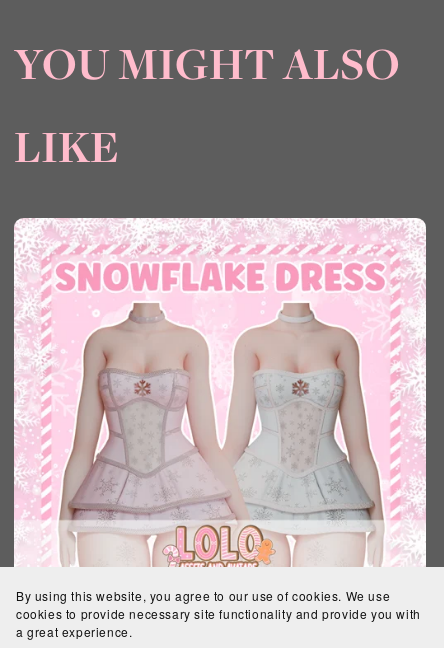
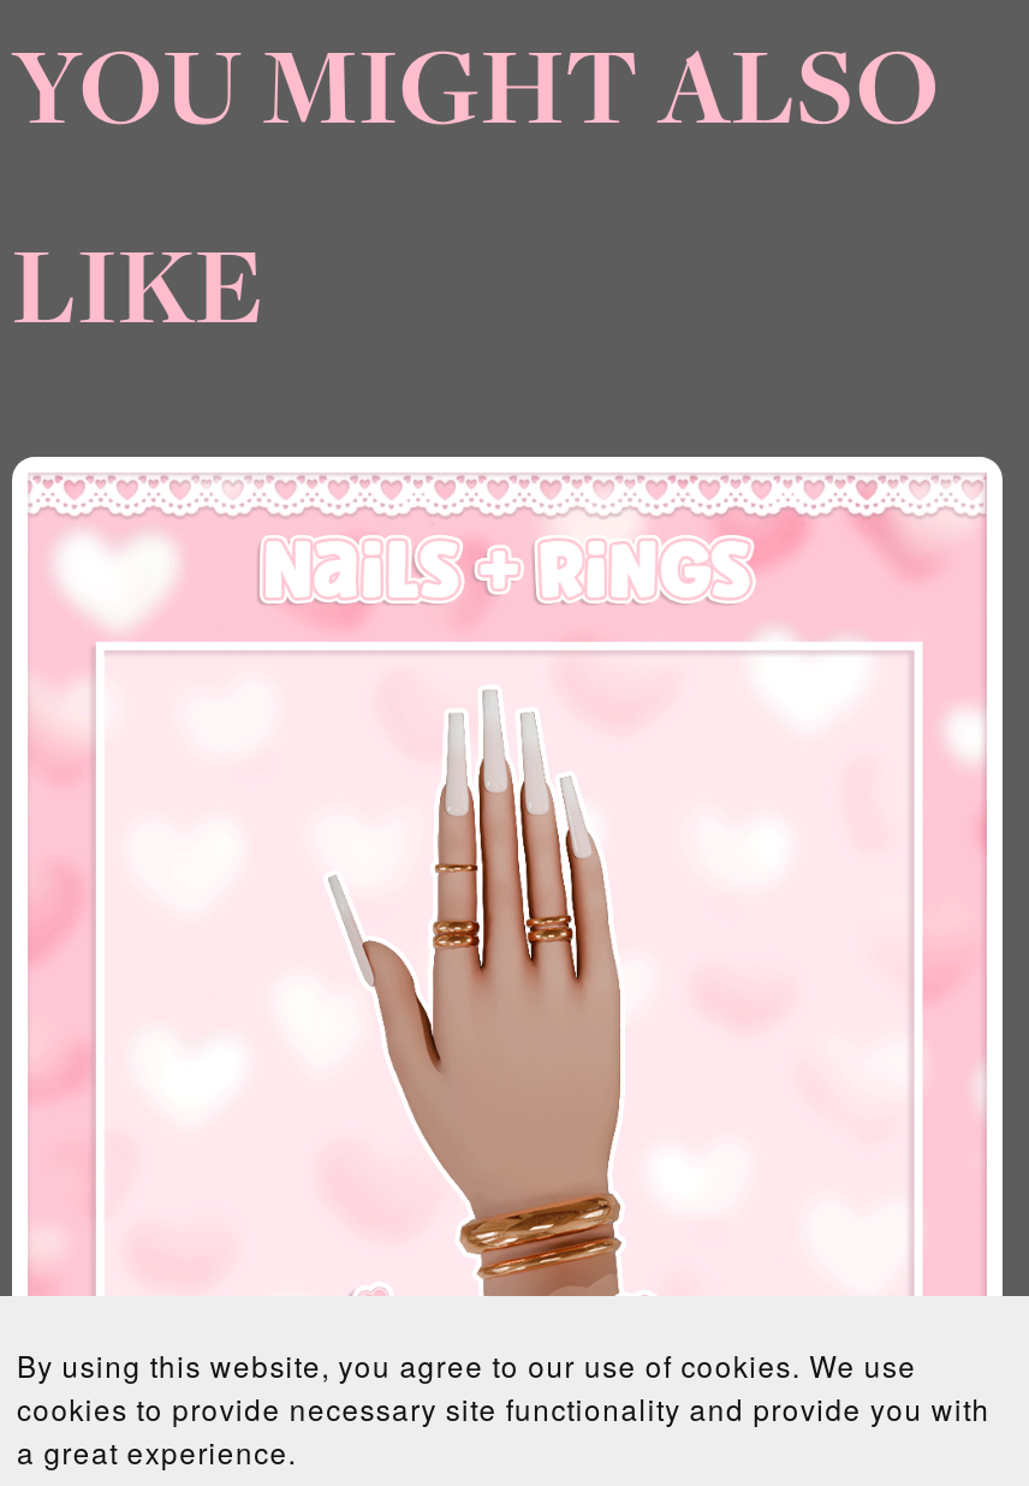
[14,218,426,568] [image] -> [12,457,1003,1298] [image]

